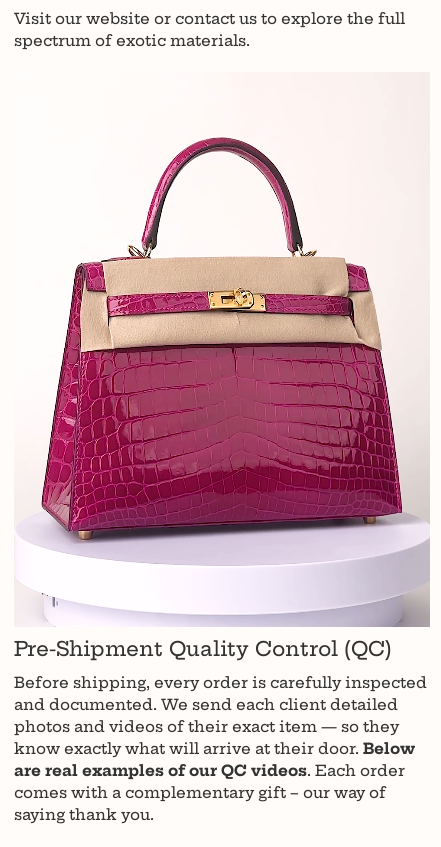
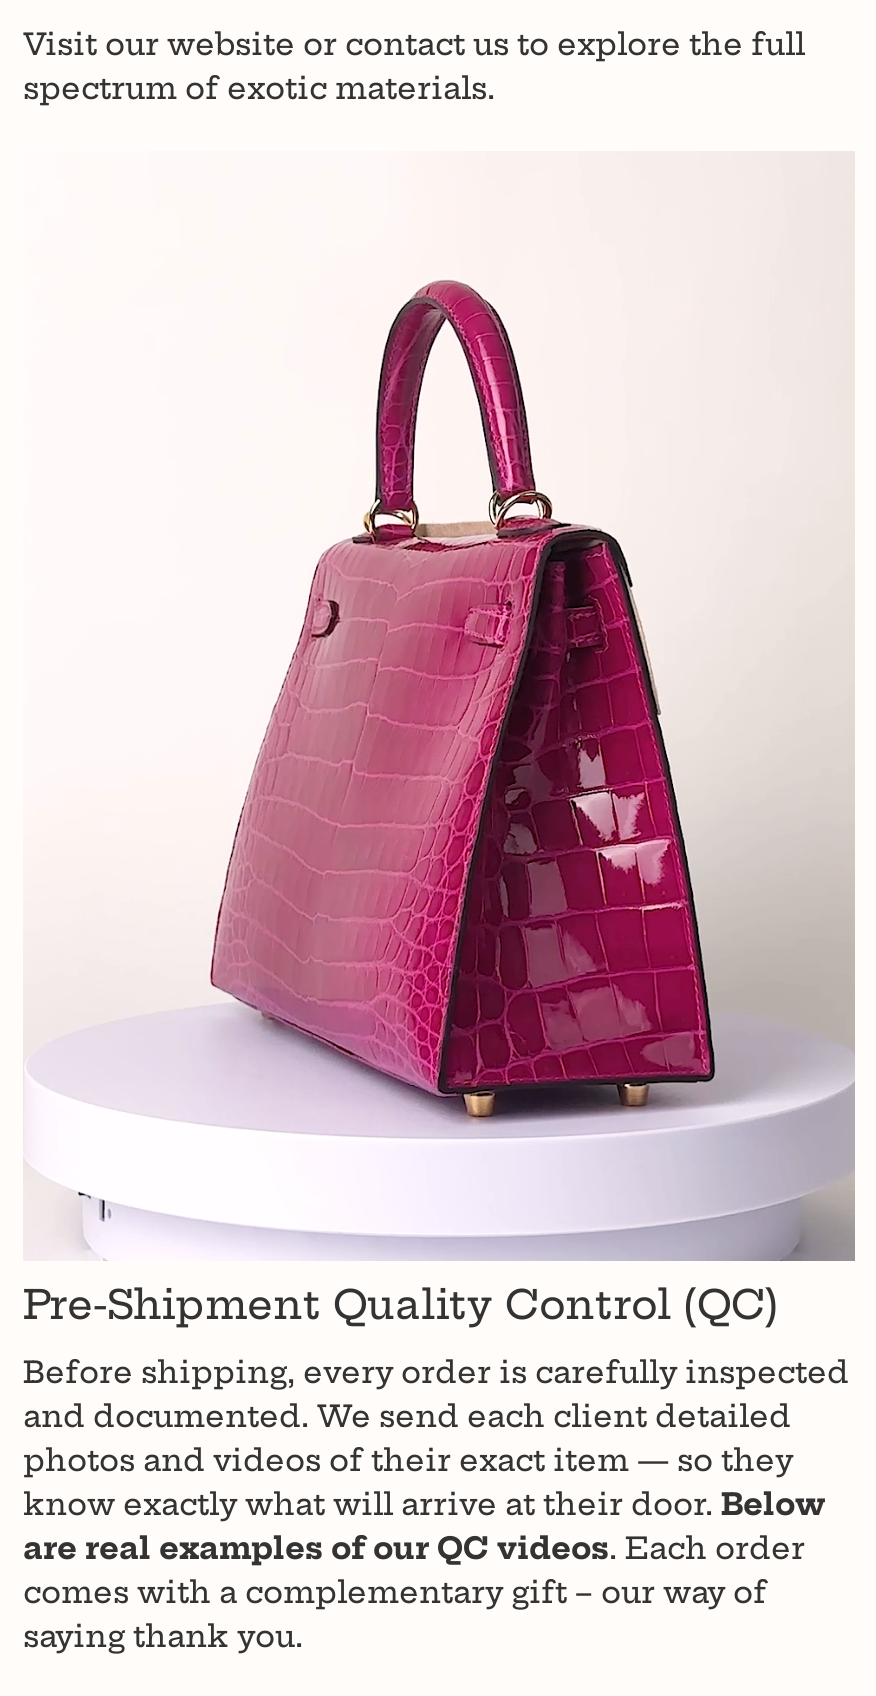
[41,137,428,558] [image] -> [79,283,853,1125] [image]

